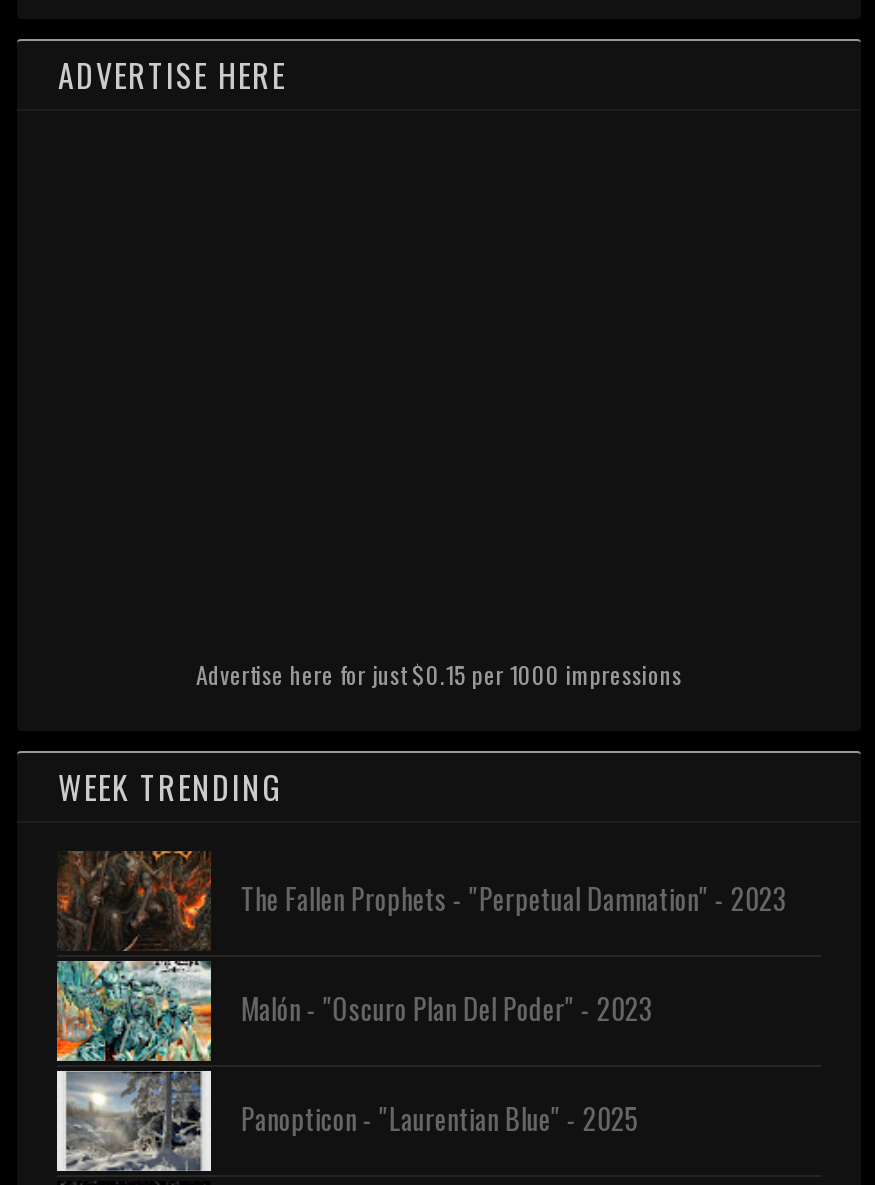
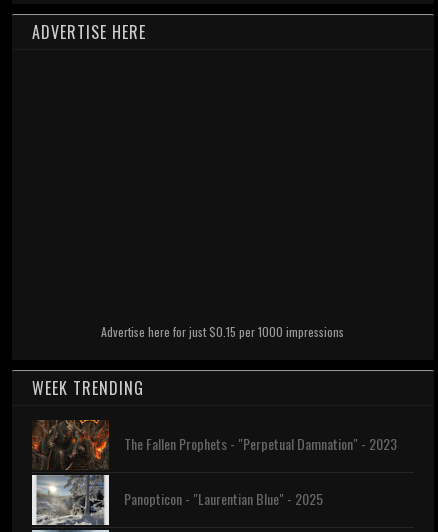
[55,959,653,1063] [image] | Malón - "Oscuro Plan Del Poder" - 2023 -> none

